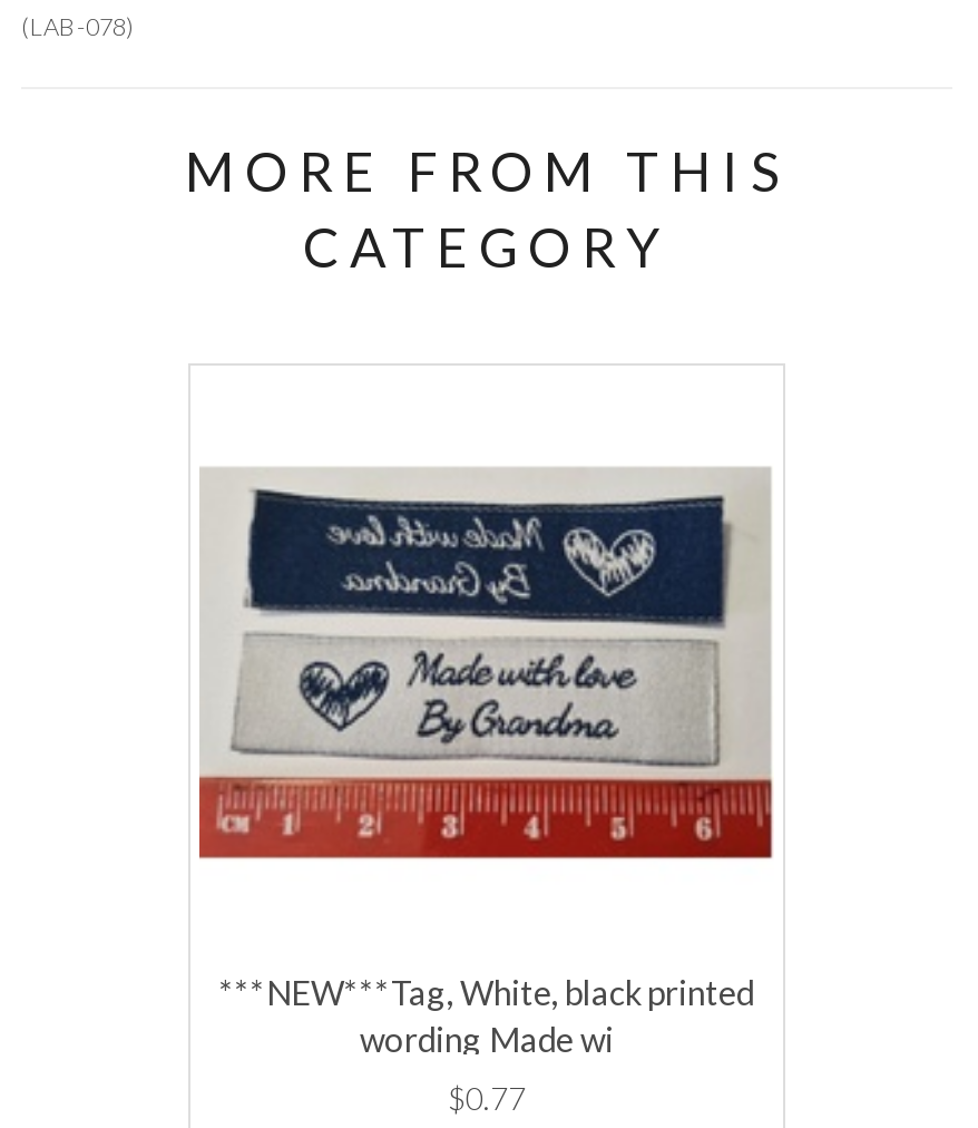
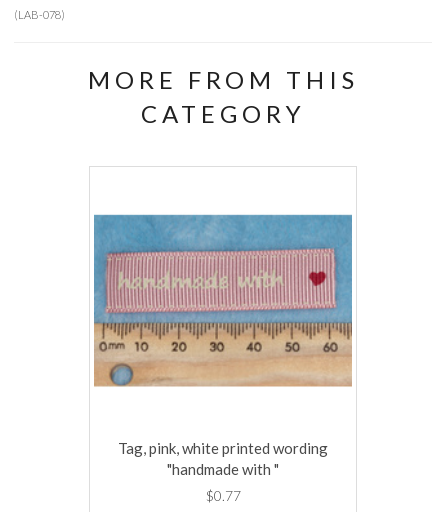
[197,468,774,860] [image] -> [93,213,353,388] [image]
[219,972,754,1059] ***NEW***Tag, White, black printed | wording Made wi -> [118,439,328,478] Tag, pink, white printed wording | "handmade with "

